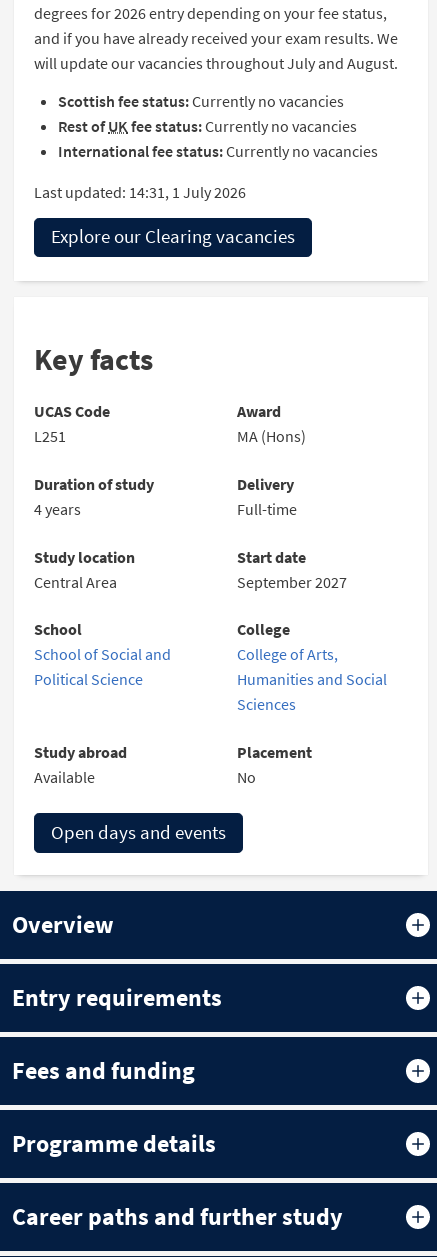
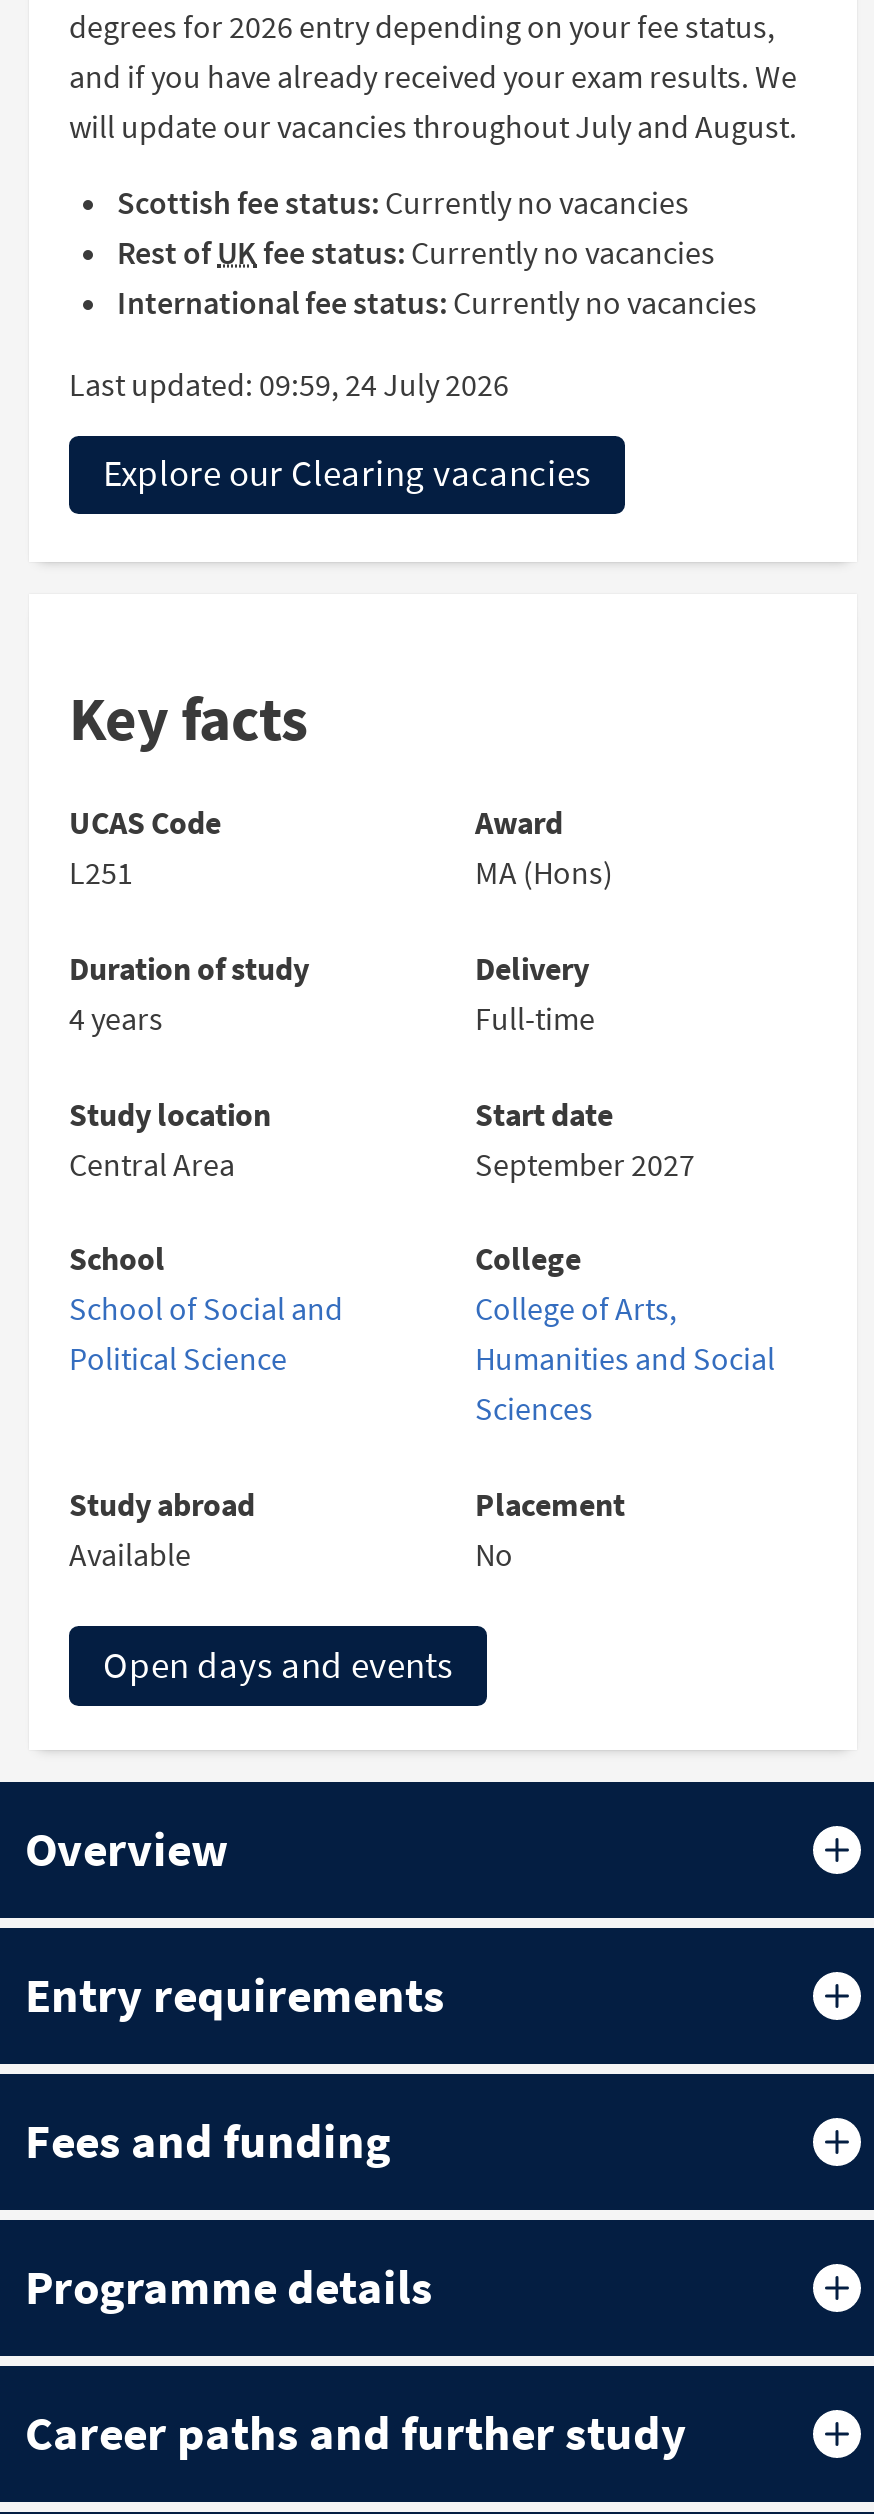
[34,182,246,202] Last updated: 14:31, 1 July 2026 -> [69,363,509,403] Last updated: 09:59, 24 July 2026

